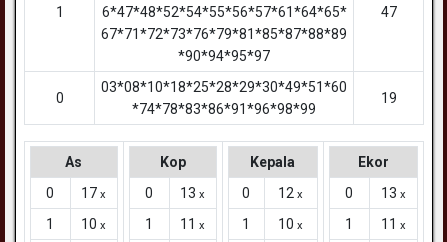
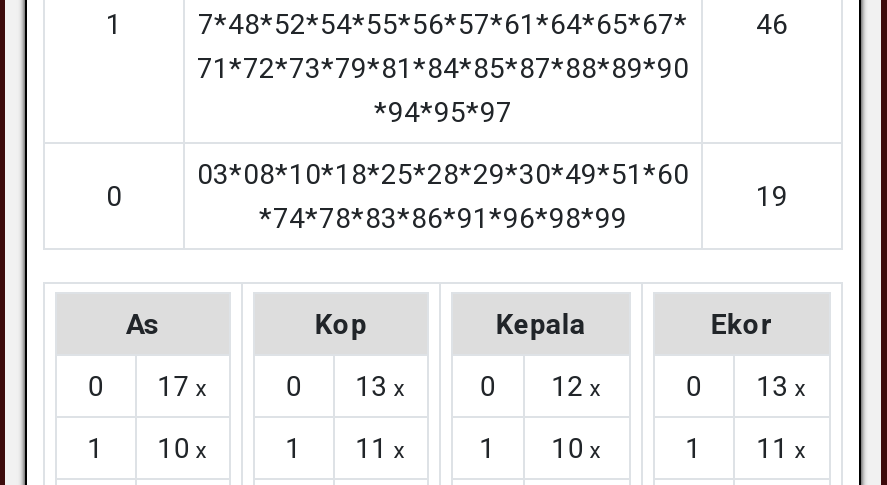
[101,4,346,20] 6*47*48*52*54*55*56*57*61*64*65* -> [198,7,688,39] 7*48*52*54*55*56*57*61*64*65*67*
[380,4,396,20] 47 -> [756,7,788,39] 46
[101,26,347,42] 67*71*72*73*76*79*81*85*87*88*89 -> [197,51,689,83] 71*72*73*79*81*84*85*87*88*89*90
[178,48,270,64] *90*94*95*97 -> [374,95,512,127] *94*95*97

